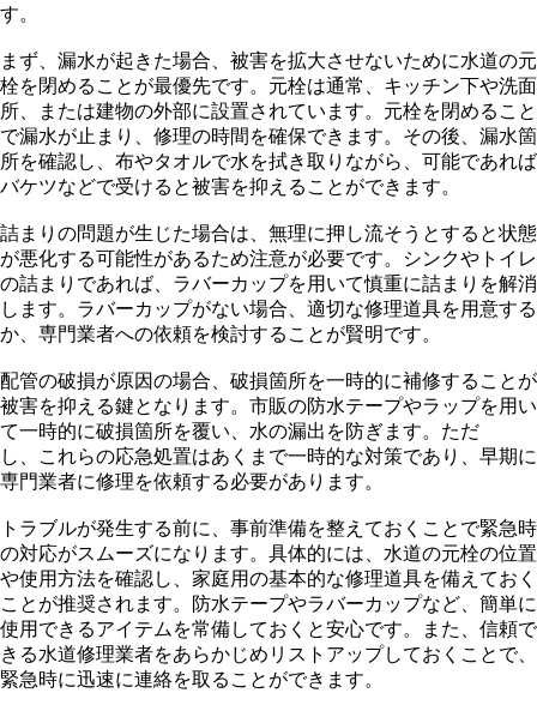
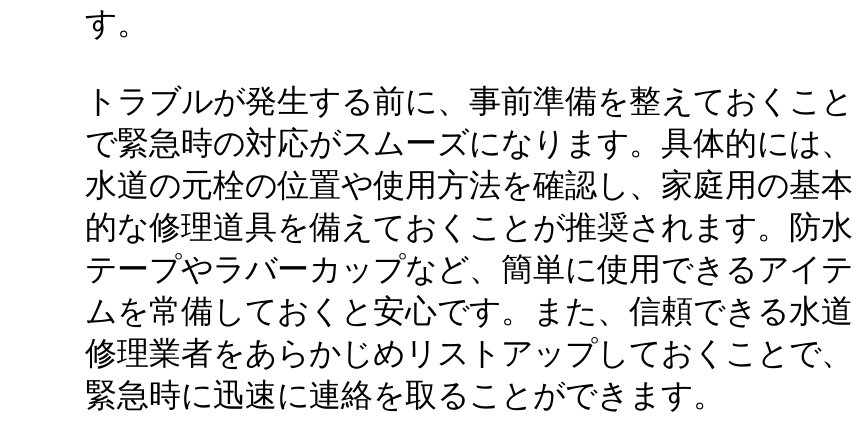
[0,50,537,664] まず、漏水が起きた場合、被害を拡大させないために水道の元 | 栓を閉めることが最優先です。元栓は通常、キッチン下や洗面 | 所、または建物の外部に設置されています。元栓を閉めること | で漏水が止まり、修理の時間を確保できます。その後、漏水箇 | 所を確認し、布やタオルで水を拭き取りながら、可能であれば | バケツなどで受けると被害を抑えることができます。 | 詰まりの問題が生じた場合は、無理に押し流そうとすると状態 | が悪化する可能性があるため注意が必要です。シンクやトイレ | の詰まりであれば、ラバーカップを用いて慎重に詰まりを解消 | します。ラバーカップがない場合、適切な修理道具を用意する | か、専門業者への依頼を検討することが賢明です。 | 配管の破損が原因の場合、破損箇所を一時的に補修することが | 被害を抑える鍵となります。市販の防水テープやラップを用い | て一時的に破損箇所を覆い、水の漏出を防ぎます。ただ | し、これらの応急処置はあくまで一時的な対策であり、早期に | 専門業者に修理を依頼する必要があります。 | トラブルが発生する前に、事前準備を整えておくことで緊急時 | の対応がスムーズになります。具体的には、水道の元栓の位置 | や使用方法を確認し、家庭用の基本的な修理道具を備えておく | ことが推奨されます。防水テープやラバーカップなど、簡単に | 使用できるアイテムを常備しておくと安心です。また、信頼で | きる水道修理業者をあらかじめリストアップしておくことで、 -> [85,83,853,369] トラブルが発生する前に、事前準備を整えておくこと | で緊急時の対応がスムーズになります。具体的には、 | 水道の元栓の位置や使用方法を確認し、家庭用の基本 | 的な修理道具を備えておくことが推奨されます。防水 | テープやラバーカップなど、簡単に使用できるアイテ | ムを常備しておくと安心です。また、信頼できる水道 | 修理業者をあらかじめリストアップしておくことで、

